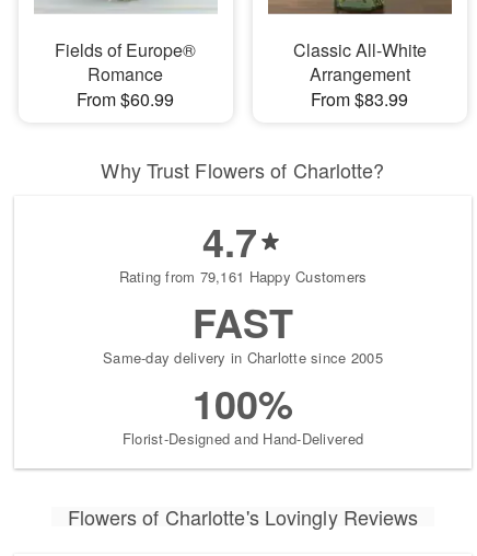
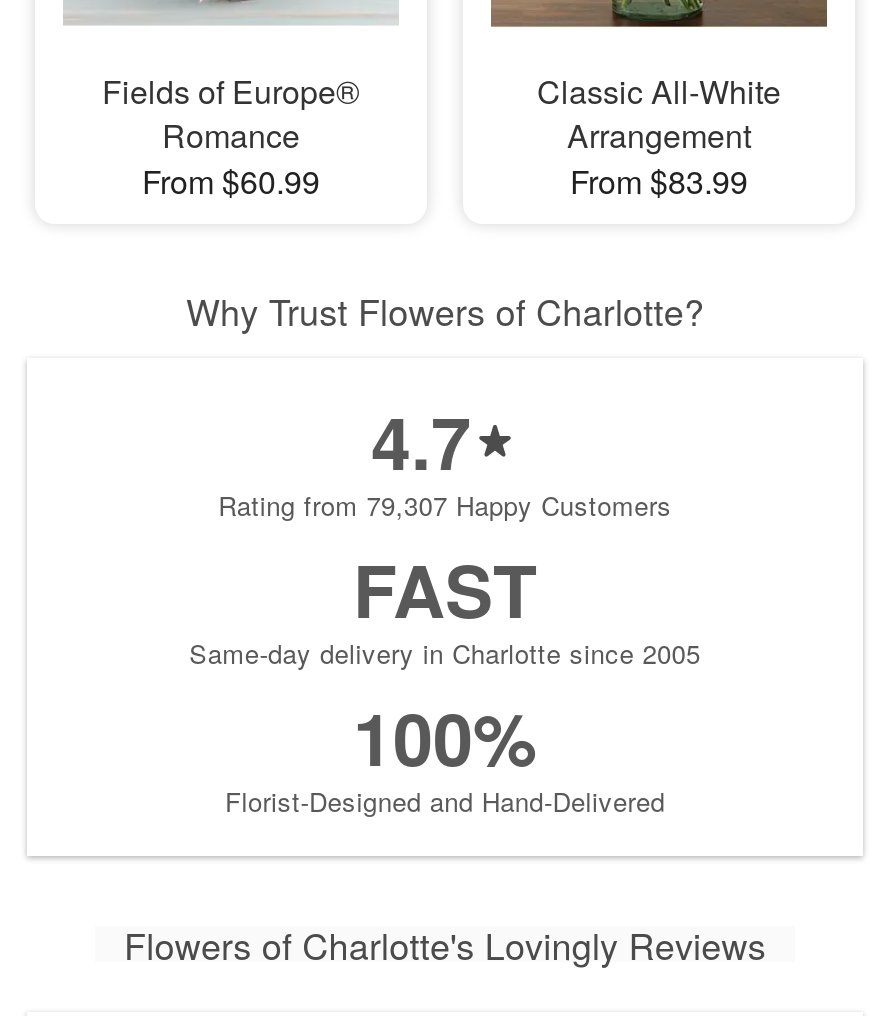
[119,266,367,287] Rating from 79,161 Happy Customers -> [218,486,672,524] Rating from 79,307 Happy Customers

